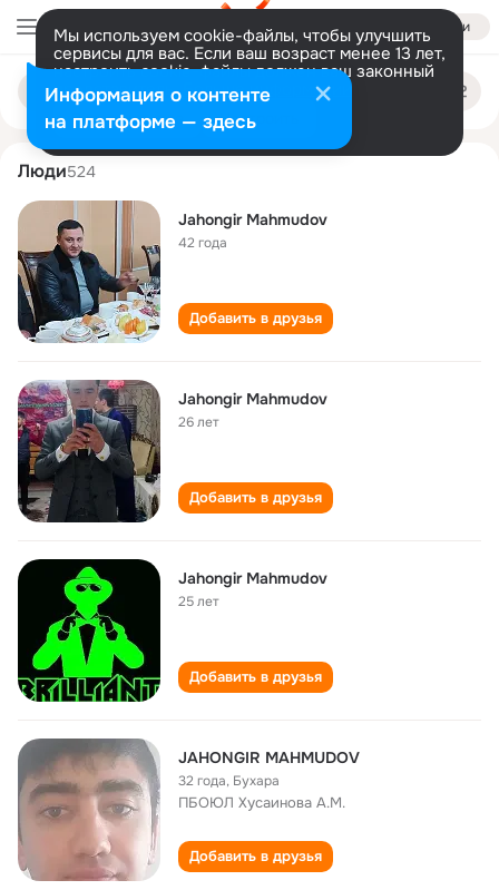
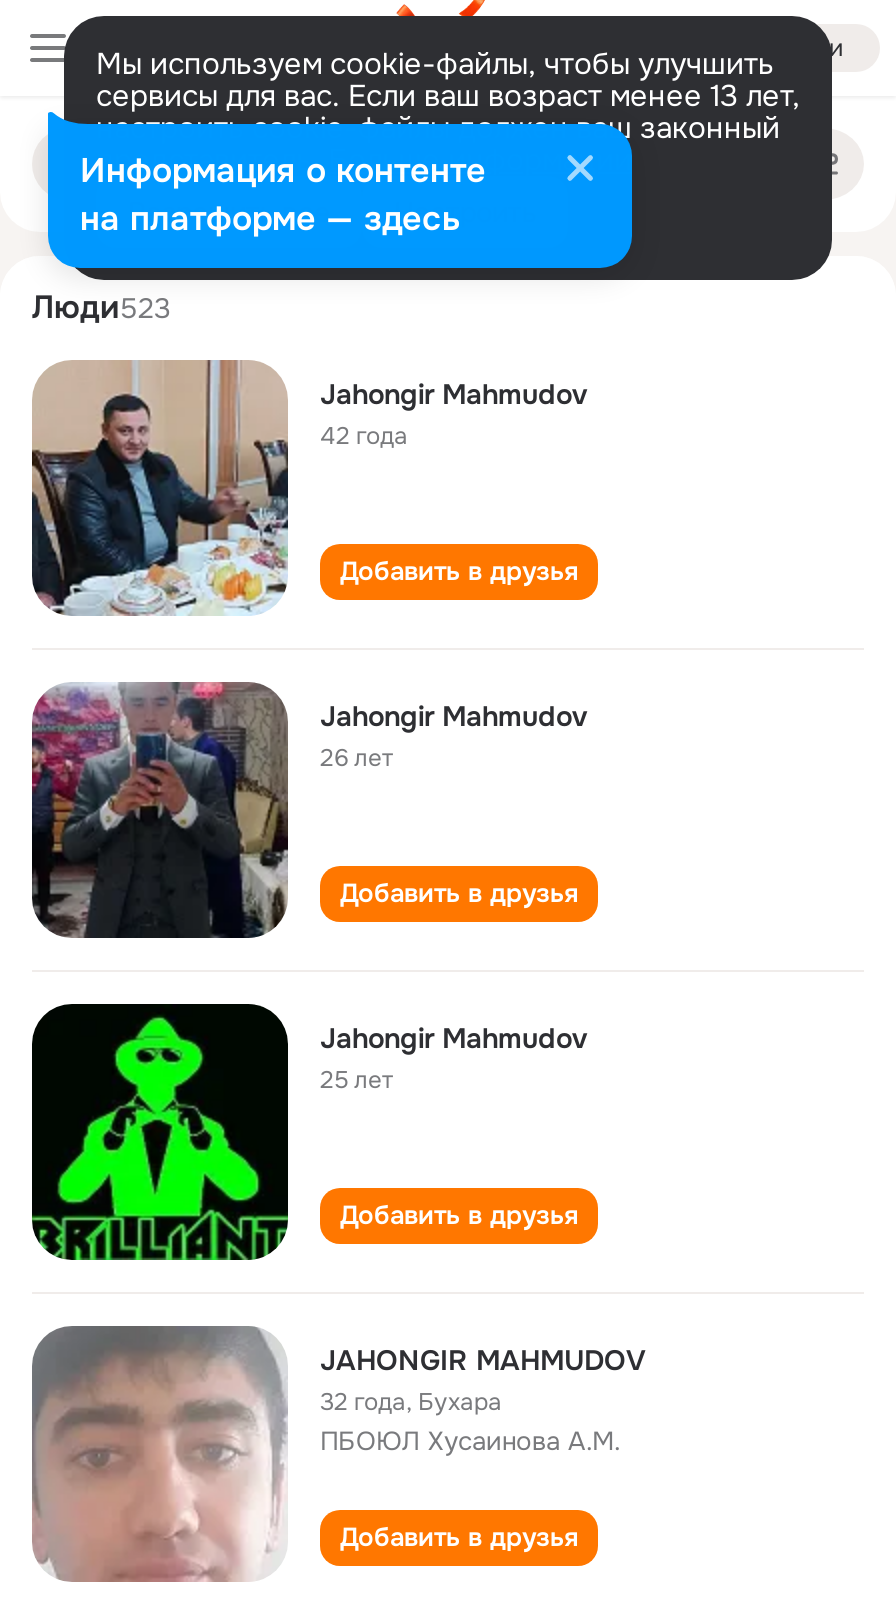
[18,159,96,183] Люди524 -> [32,286,170,328] Люди523

